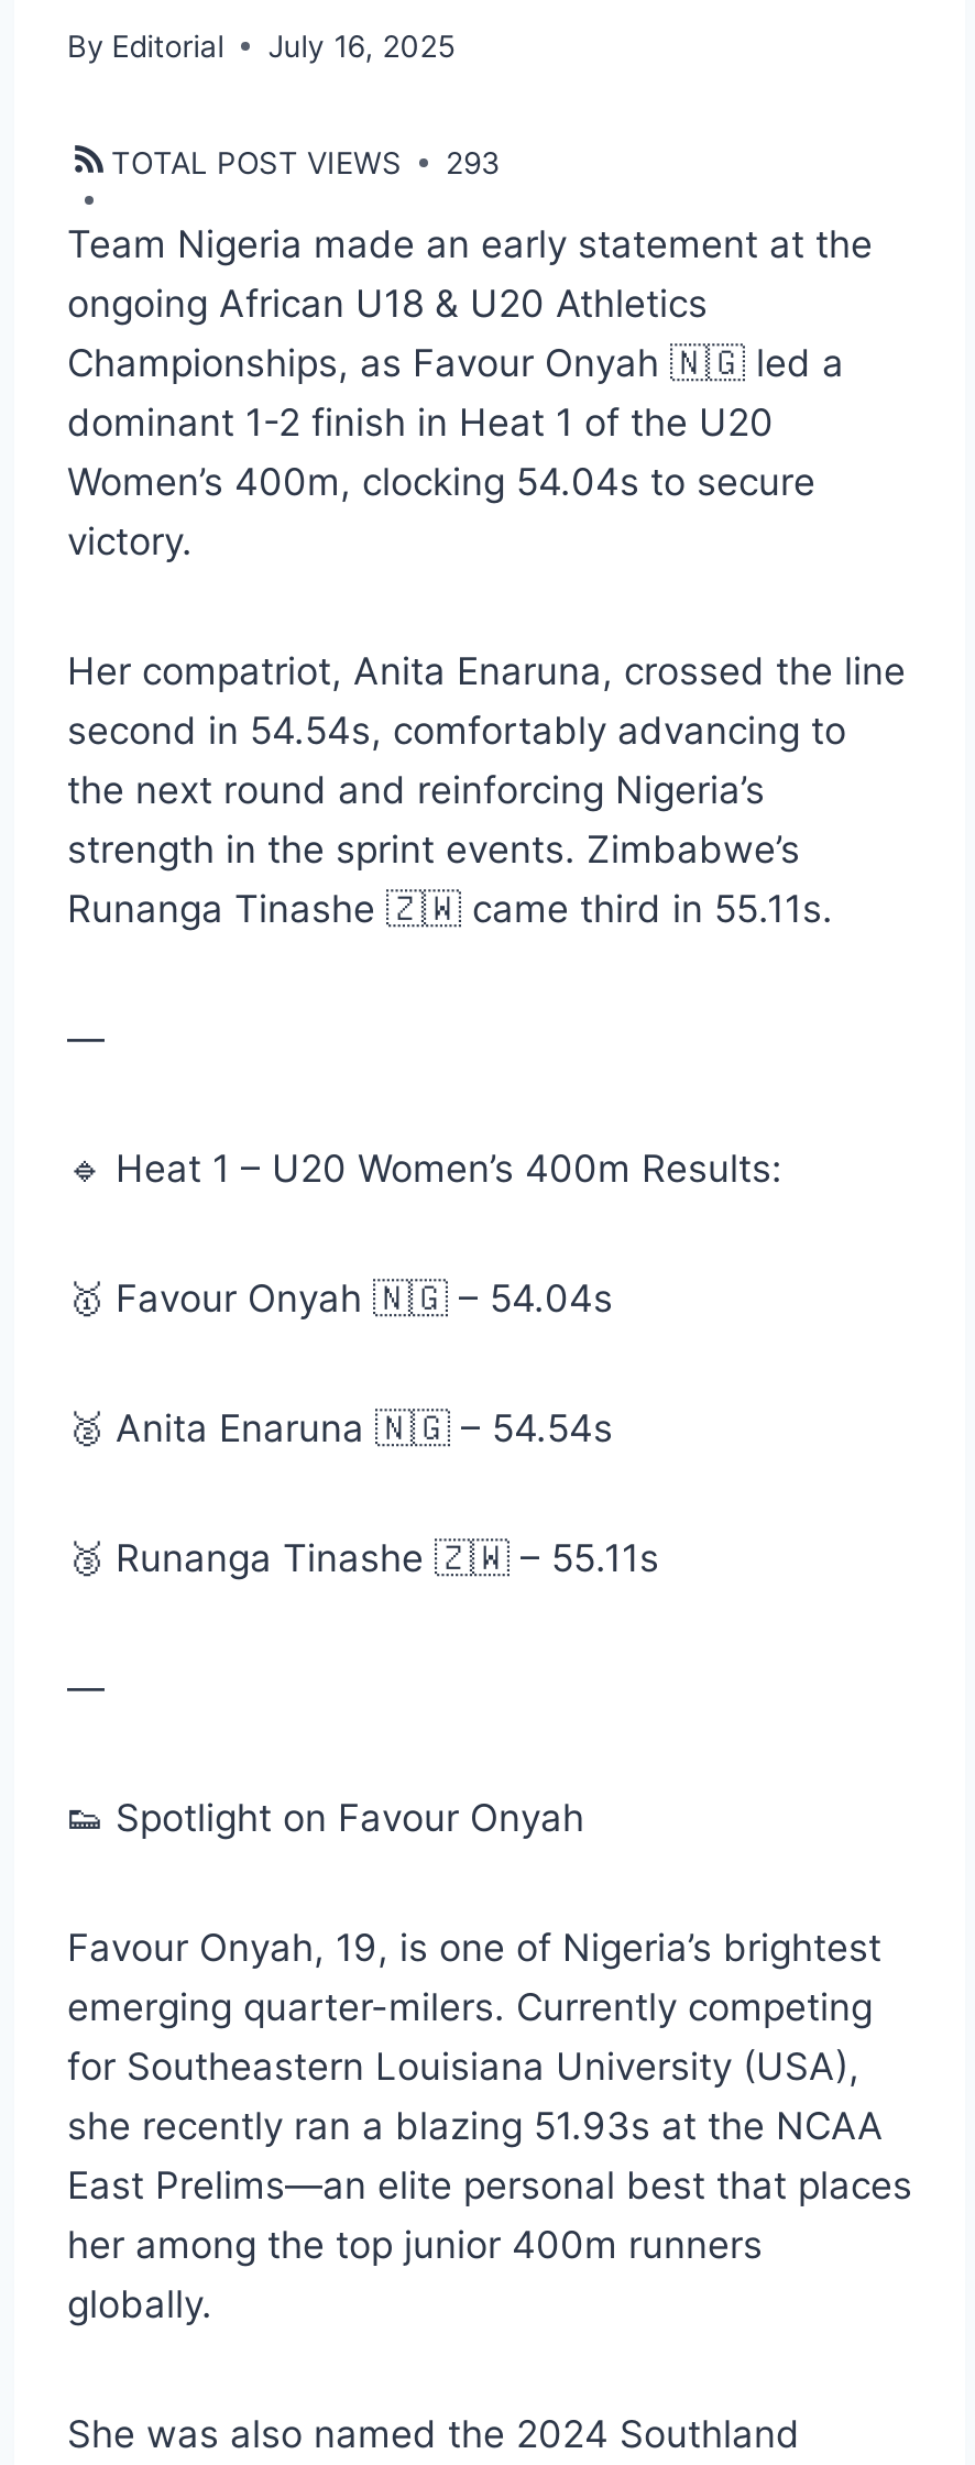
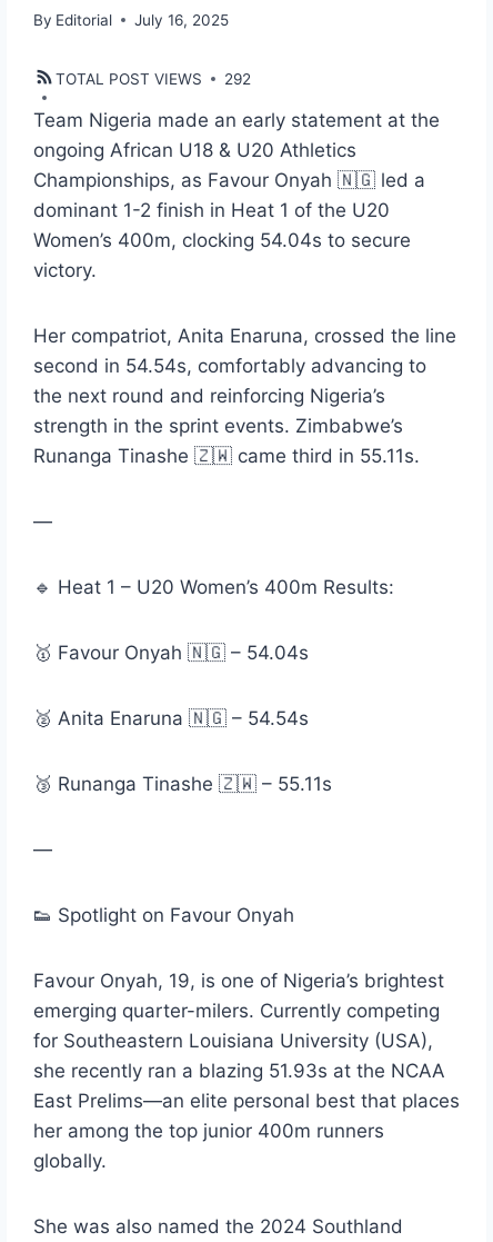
[111,144,501,179] TOTAL POST VIEWS 293 -> [56,69,251,87] TOTAL POST VIEWS 292

